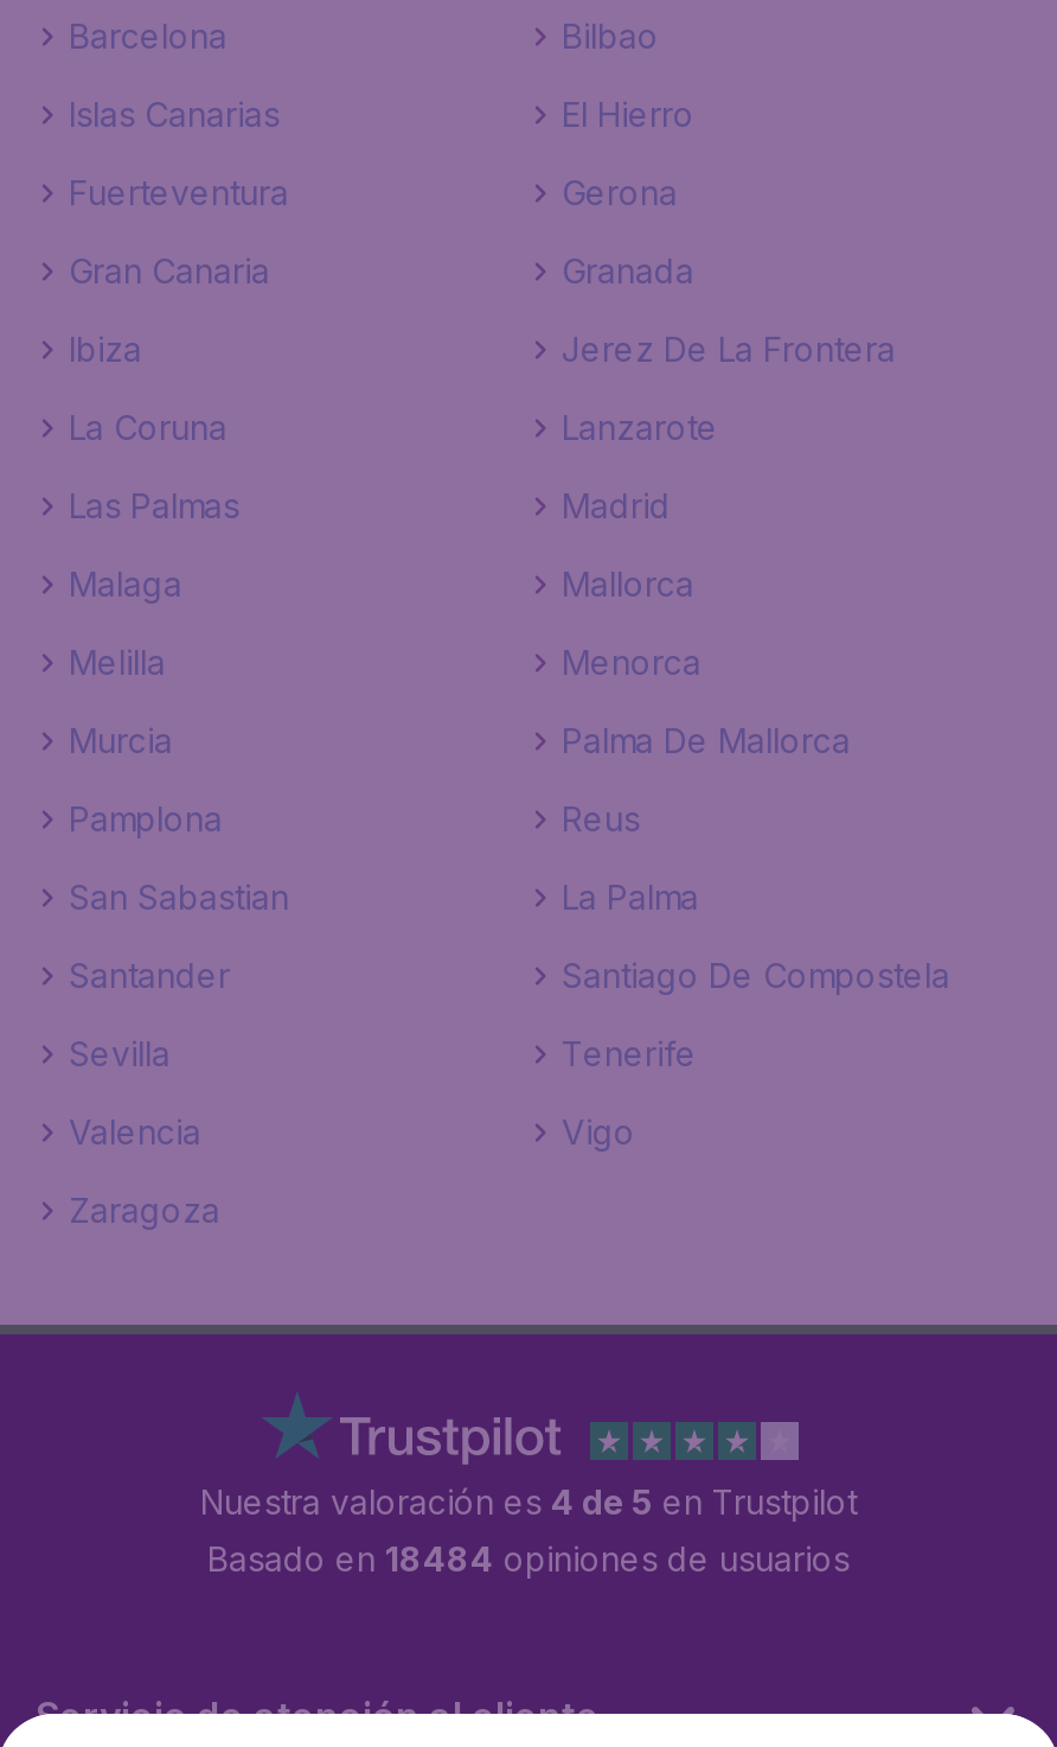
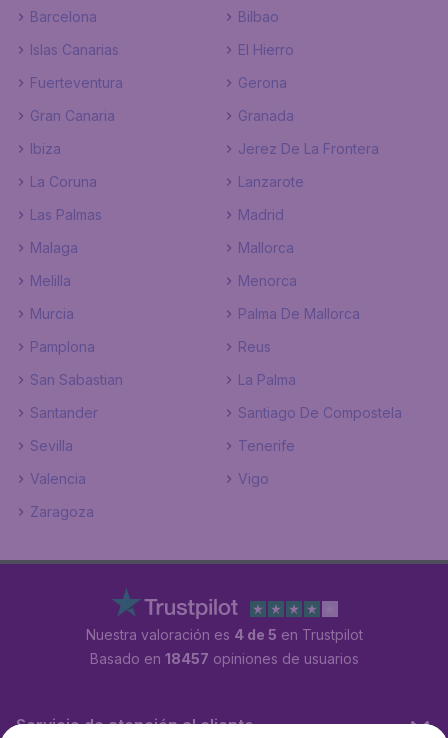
[207,1538,850,1579] Basado en 18484 opiniones de usuarios -> [89,650,358,667] Basado en 18457 opiniones de usuarios

